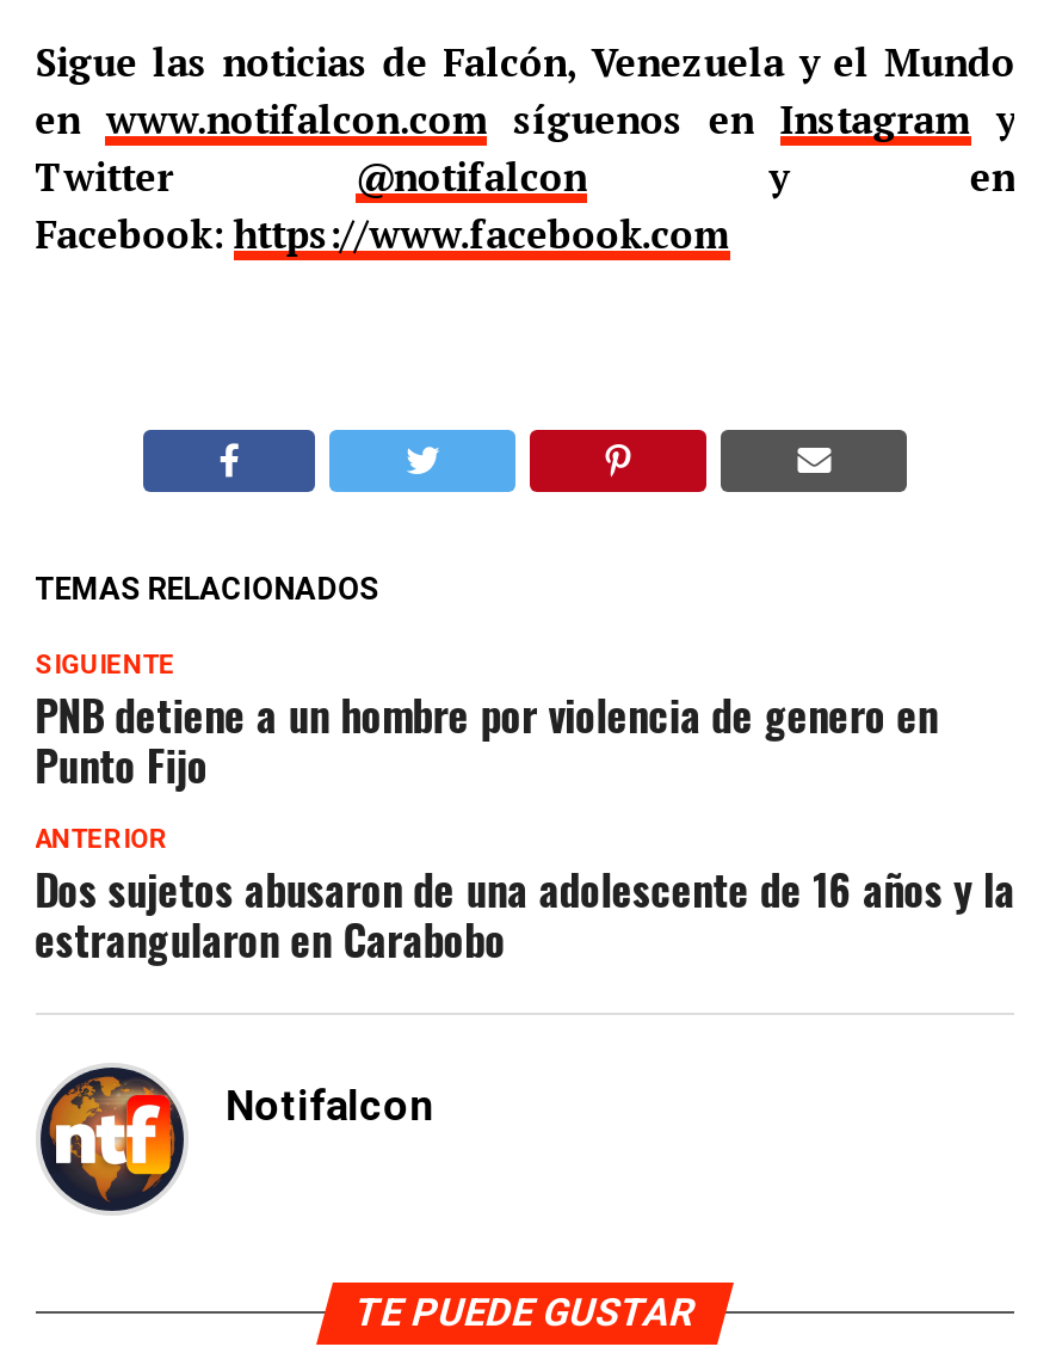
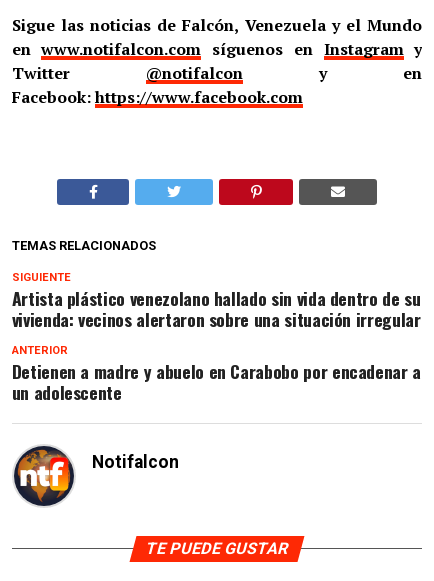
[35,683,938,796] PNB detiene a un hombre por violencia de genero en | Punto Fijo -> [12,285,421,332] Artista plástico venezolano hallado sin vida dentro de su | vivienda: vecinos alertaron sobre una situación irregular
[35,858,1015,970] Dos sujetos abusaron de una adolescente de 16 años y la | estrangularon en Carabobo -> [12,358,421,405] Detienen a madre y abuelo en Carabobo por encadenar a | un adolescente

